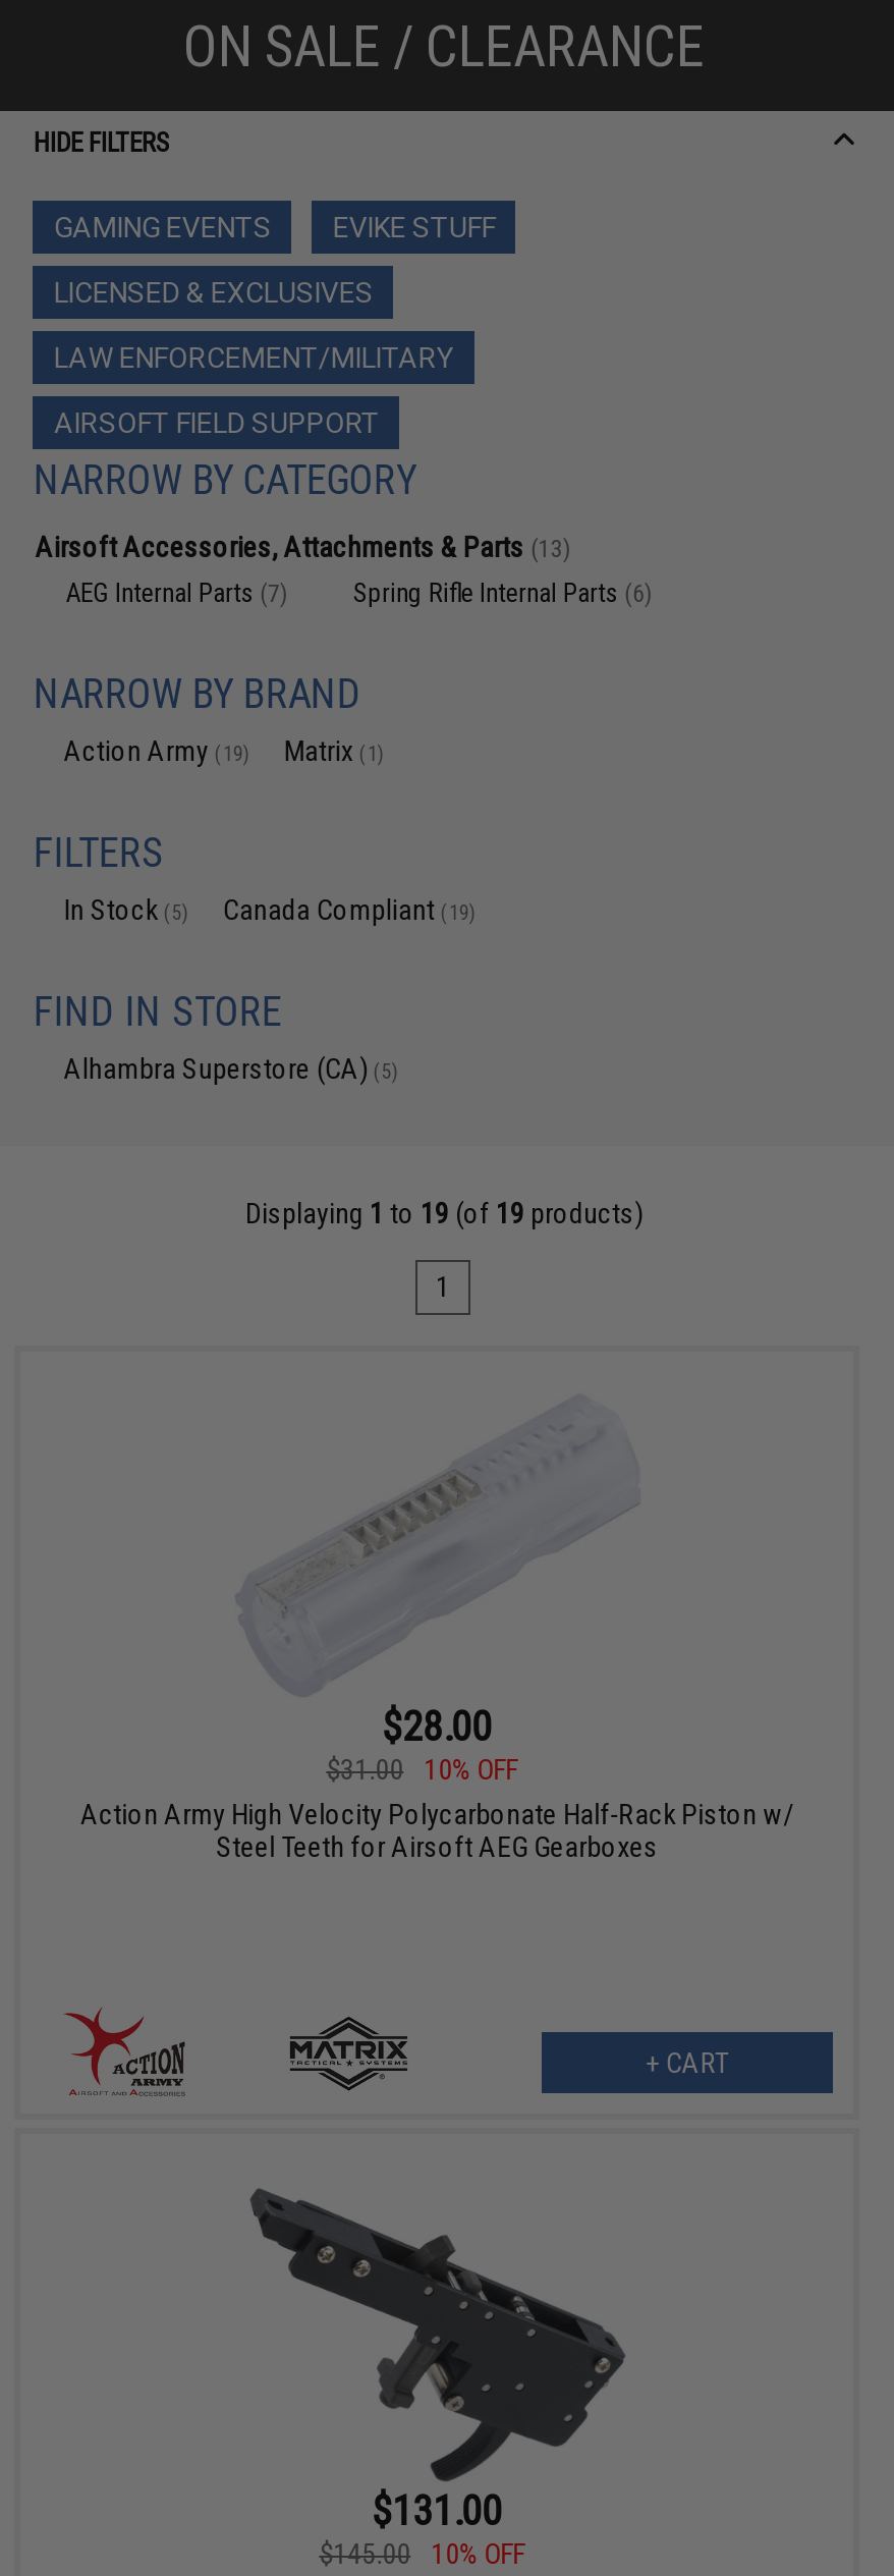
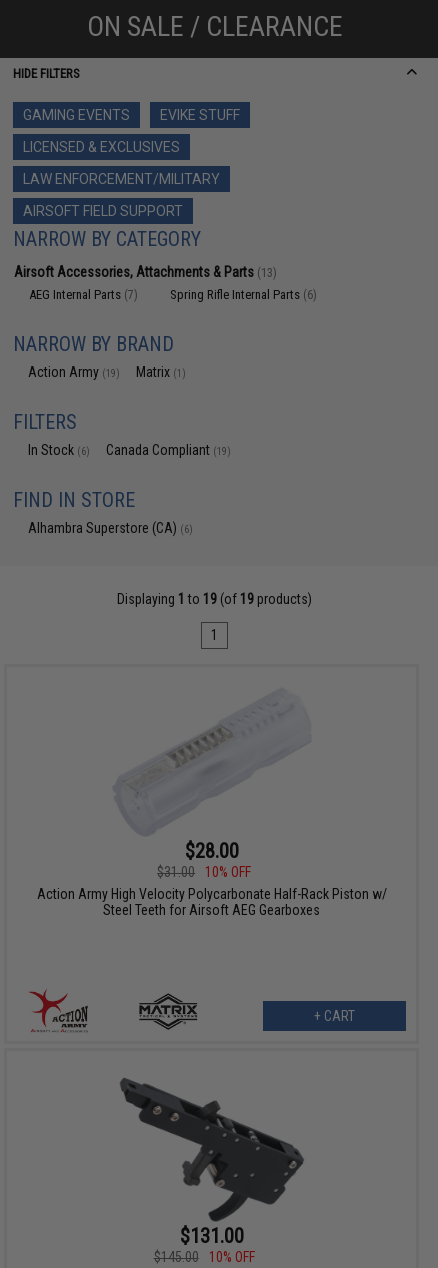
[64,893,477,926] In Stock (5) Canada Compliant (19) -> [28,442,231,458] In Stock (6) Canada Compliant (19)
[64,1052,400,1085] Alhambra Superstore (CA) (5) -> [28,520,193,536] Alhambra Superstore (CA) (6)

